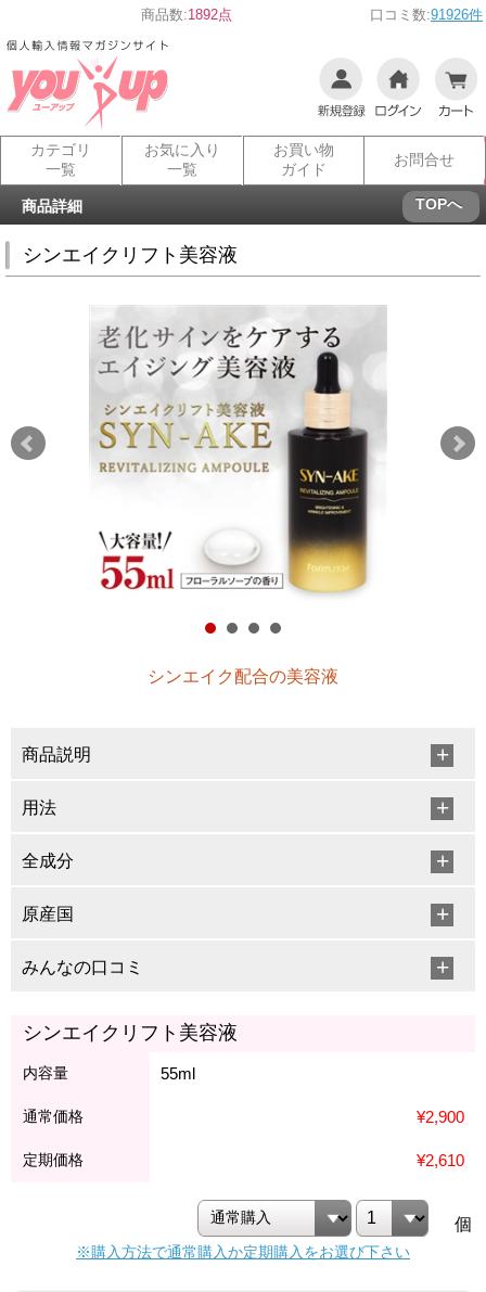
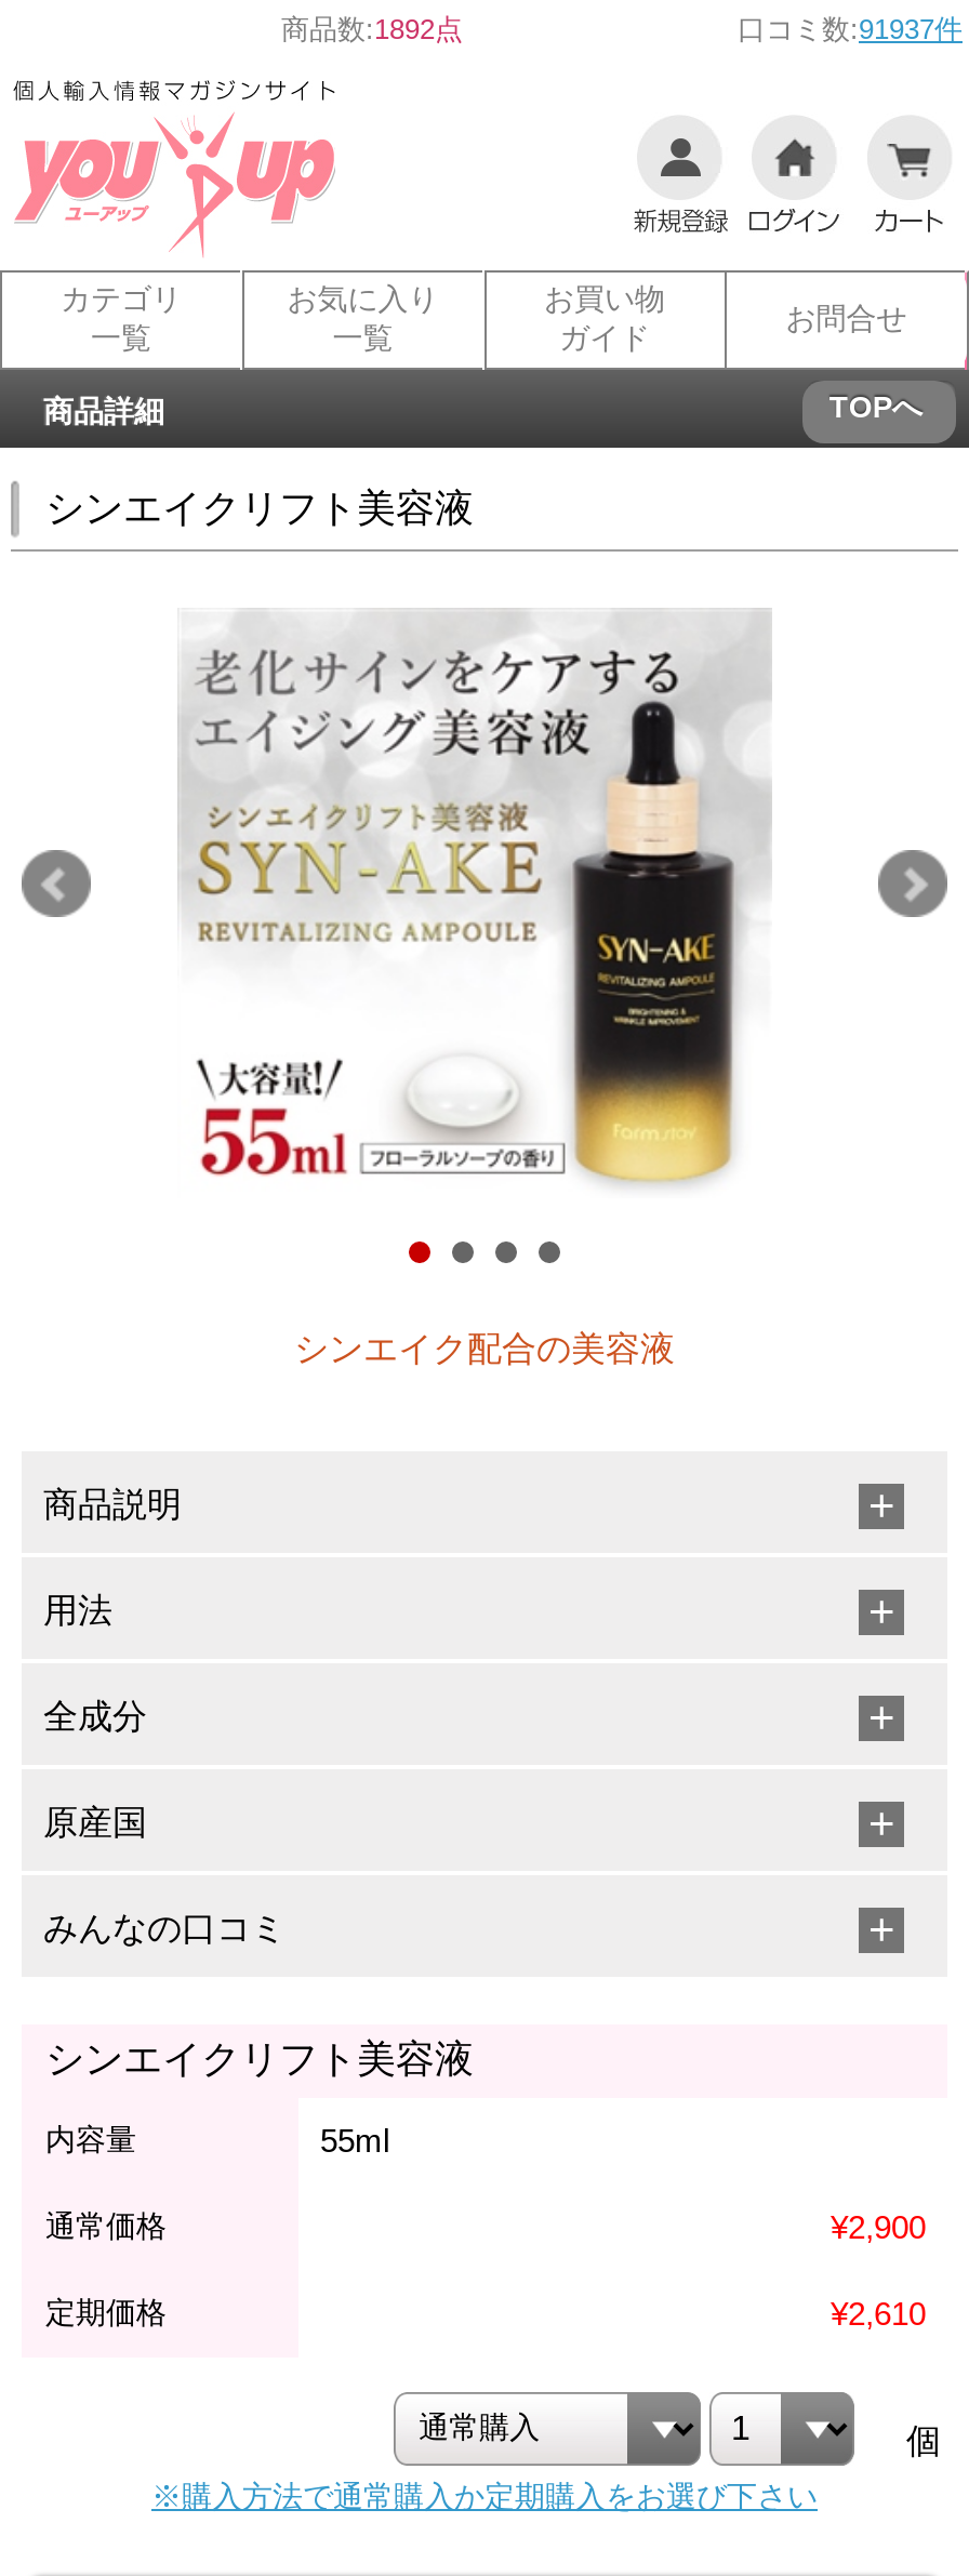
[370,7,483,23] 口コミ数:91926件 -> [738,13,963,45] 口コミ数:91937件

